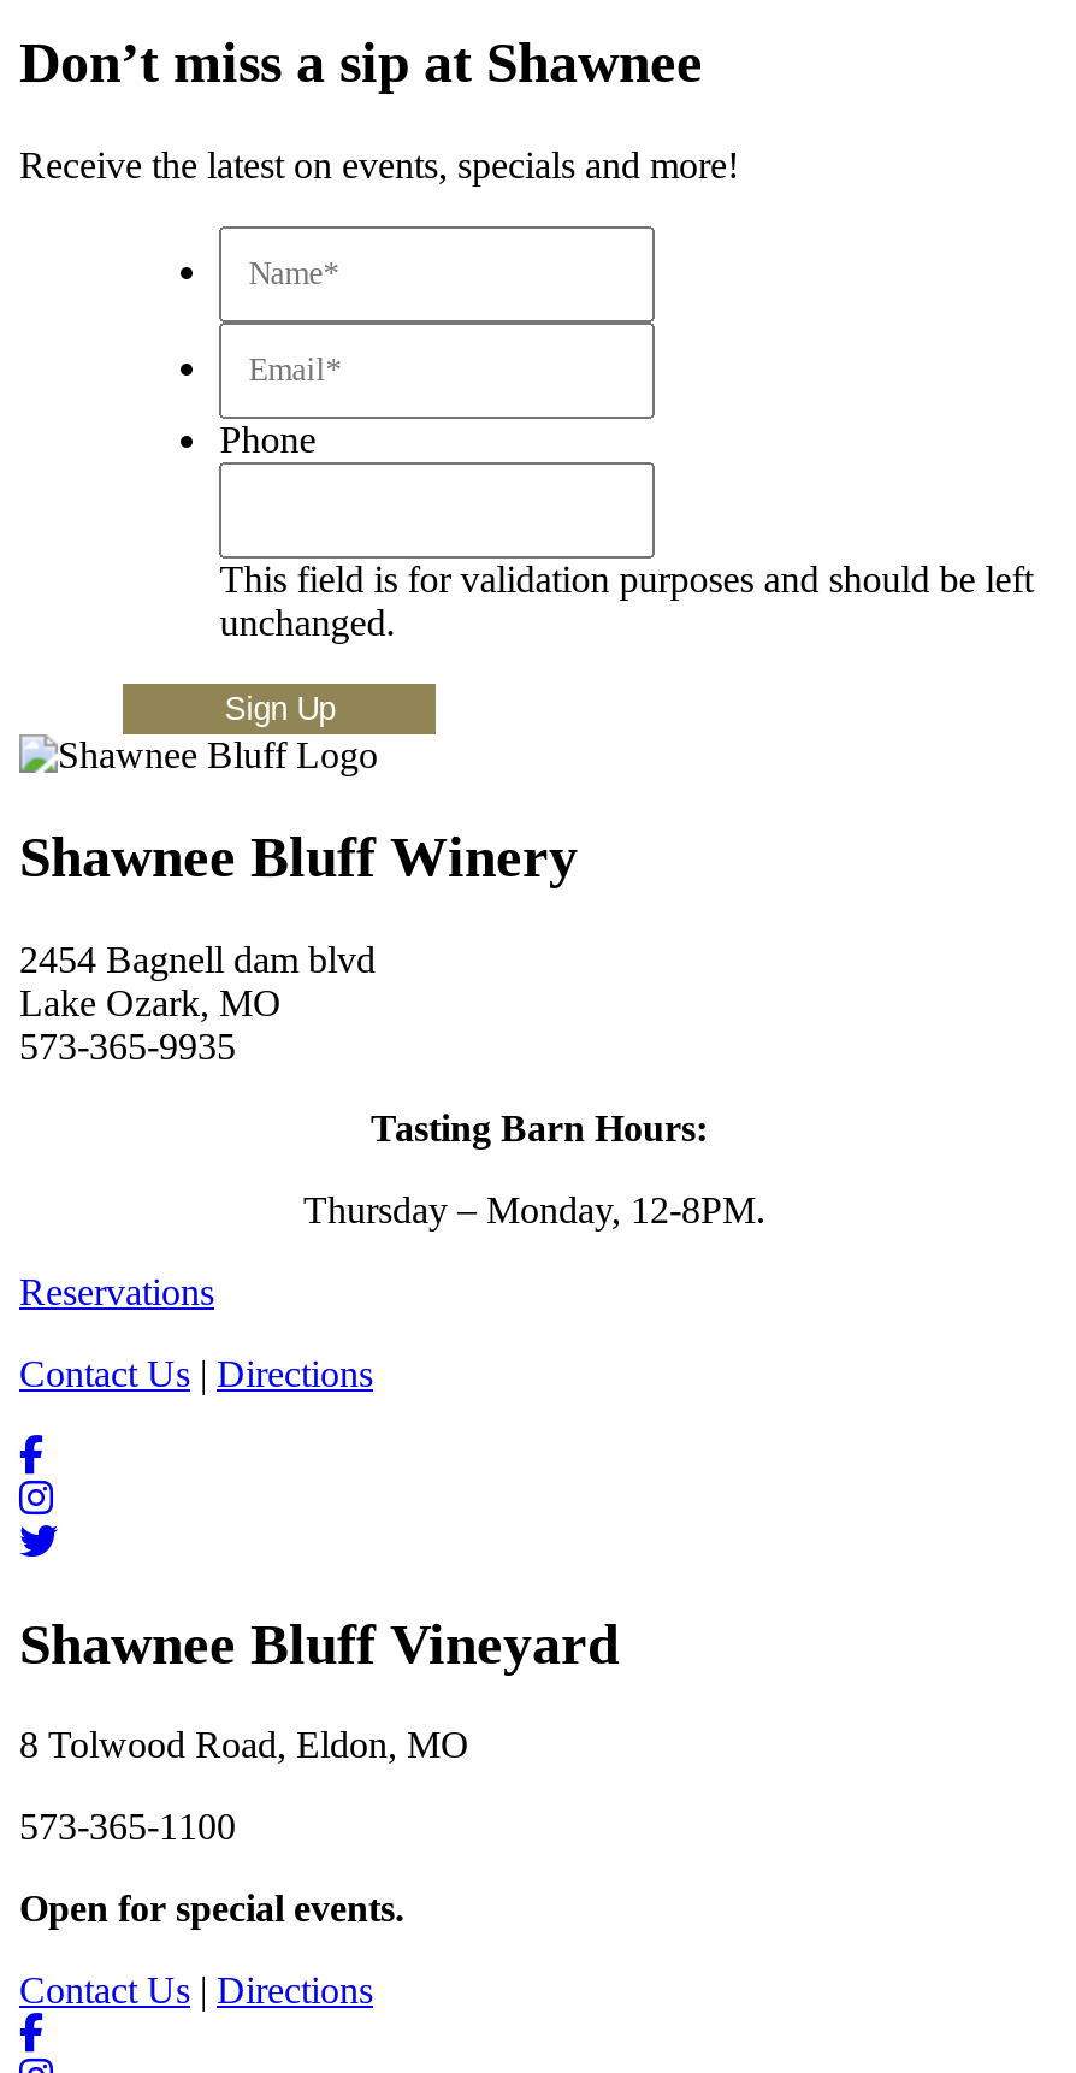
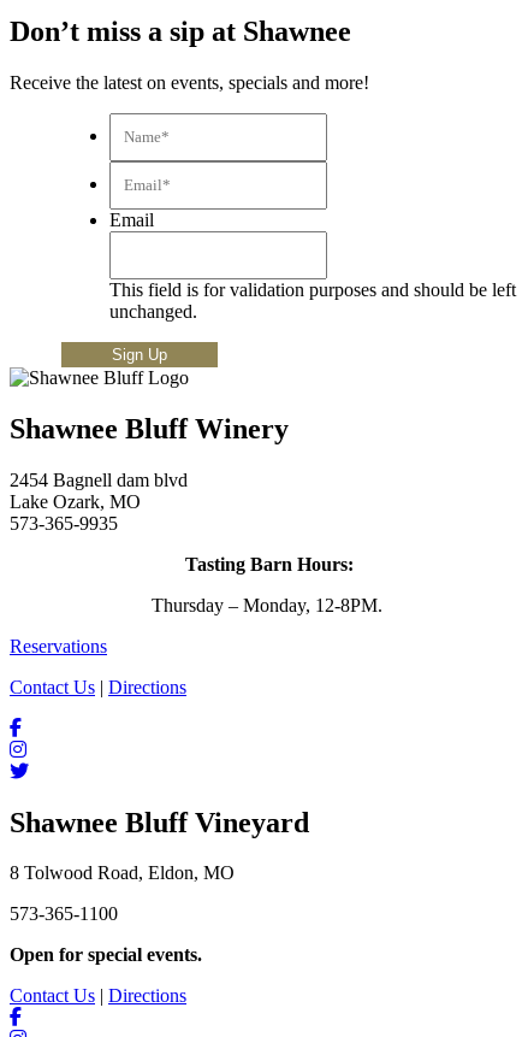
[220,418,316,459] Phone -> [110,209,154,230] Email

